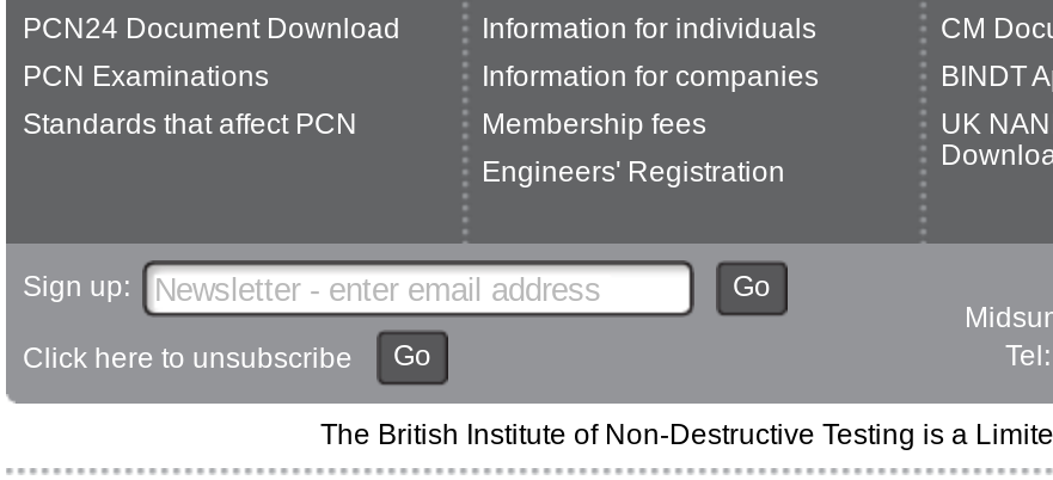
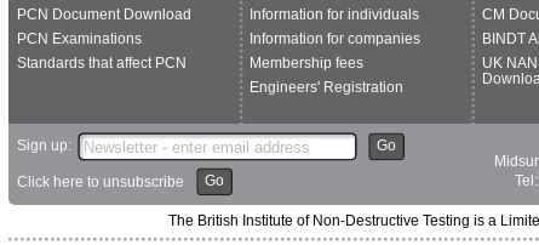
[23,12,400,45] PCN24 Document Download -> [17,6,191,23] PCN Document Download

